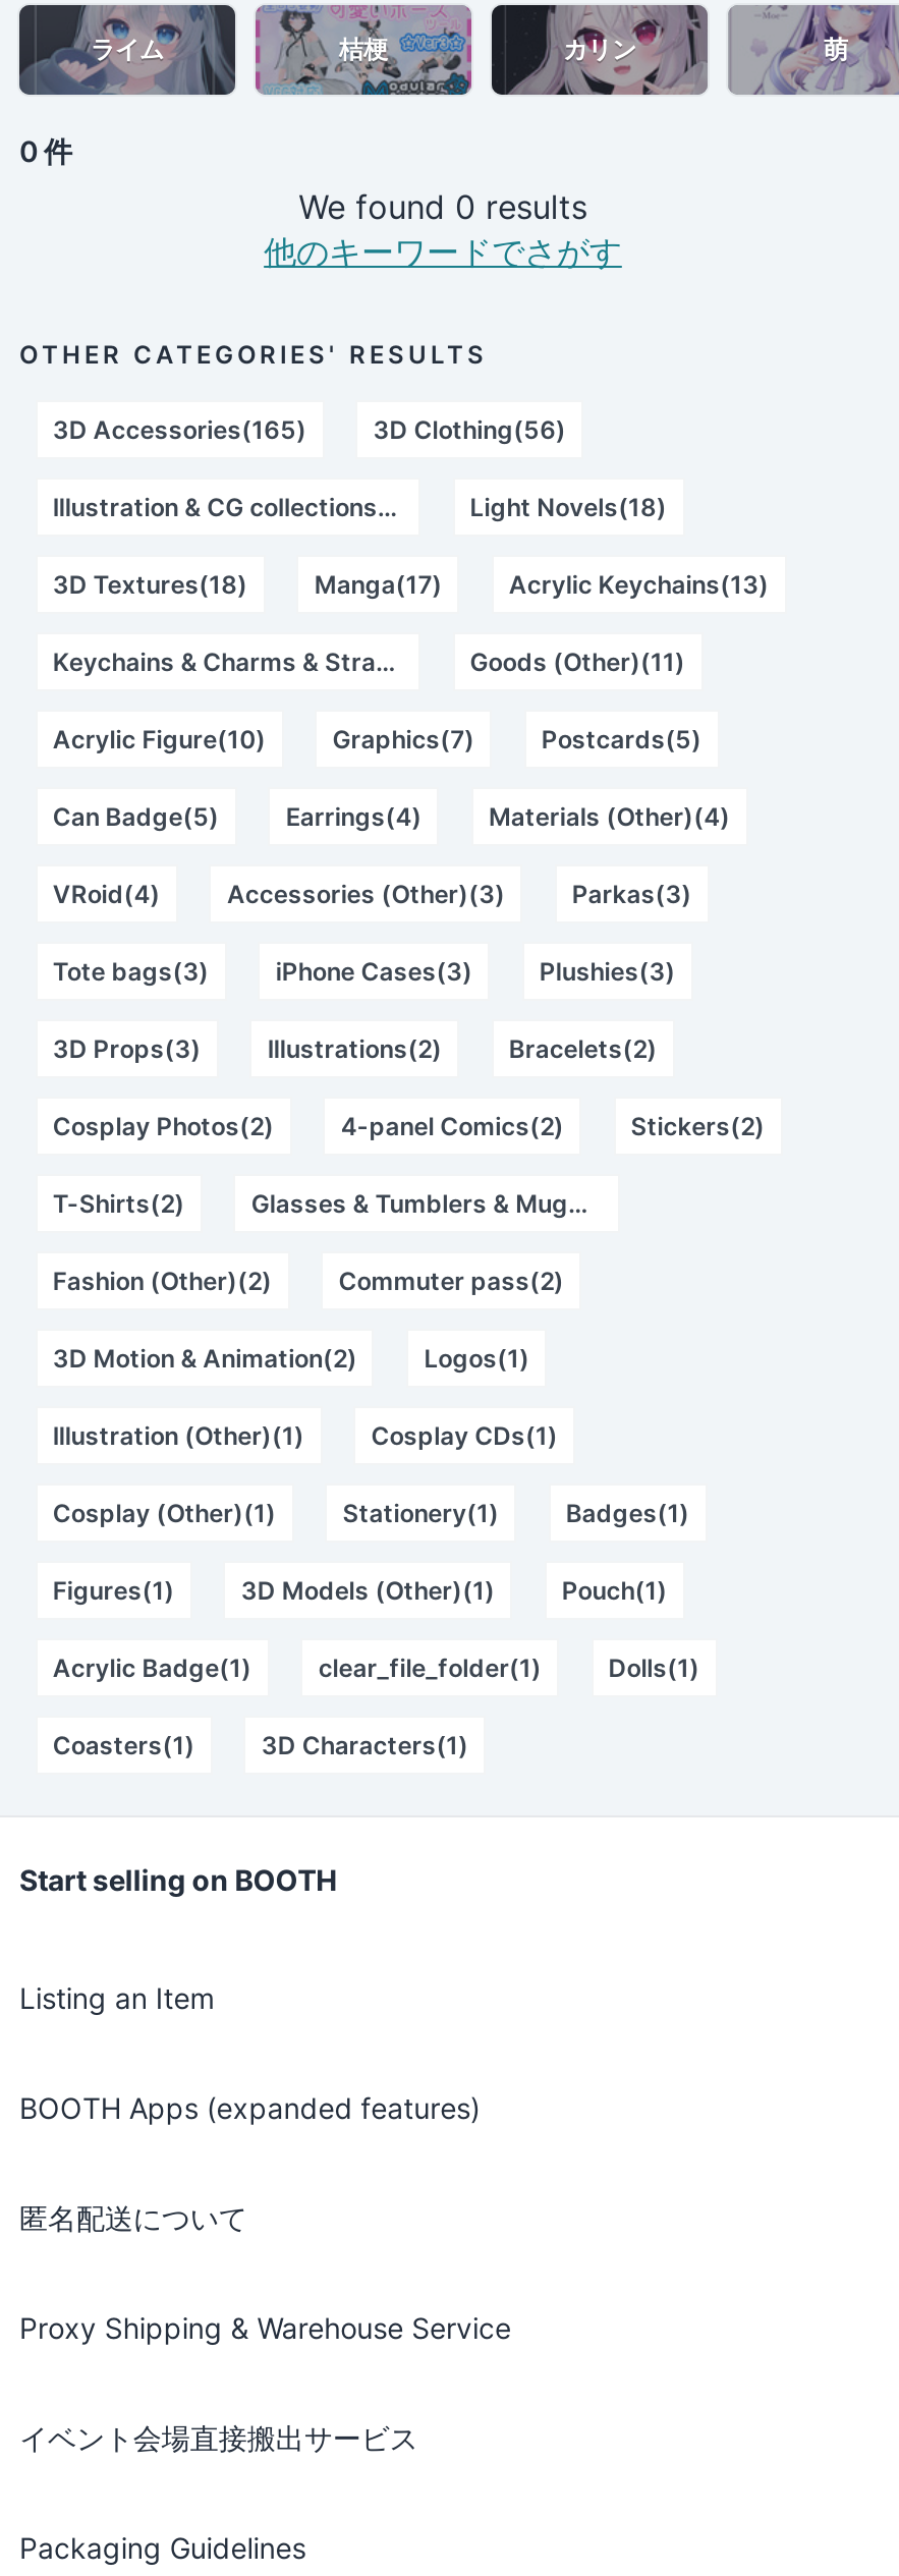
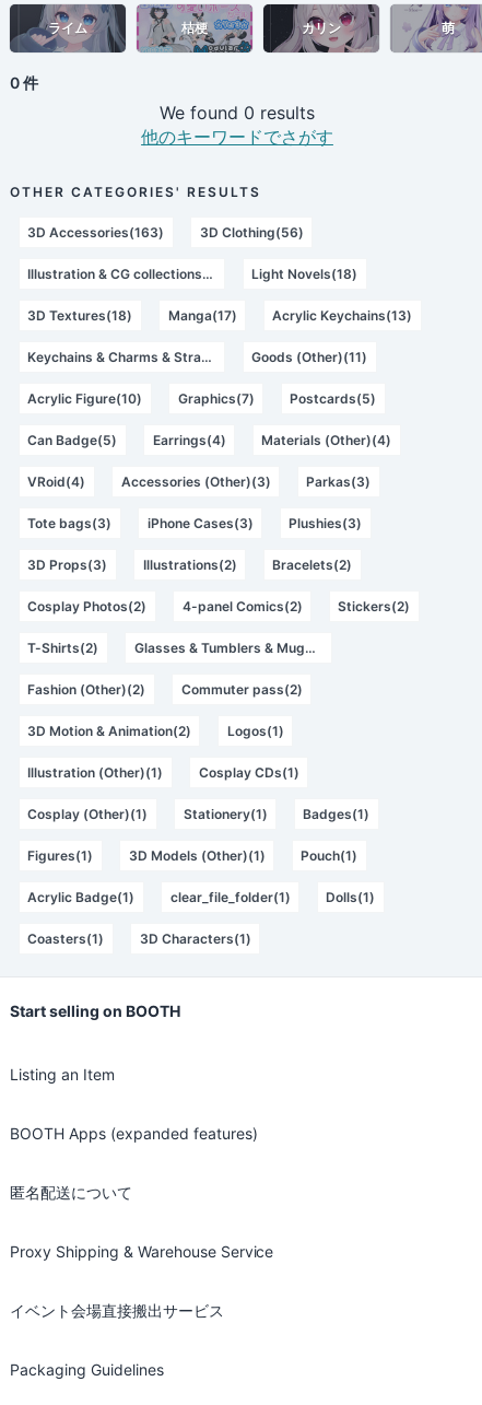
[53,414,307,445] 3D Accessories(165) -> [28,224,164,240] 3D Accessories(163)

